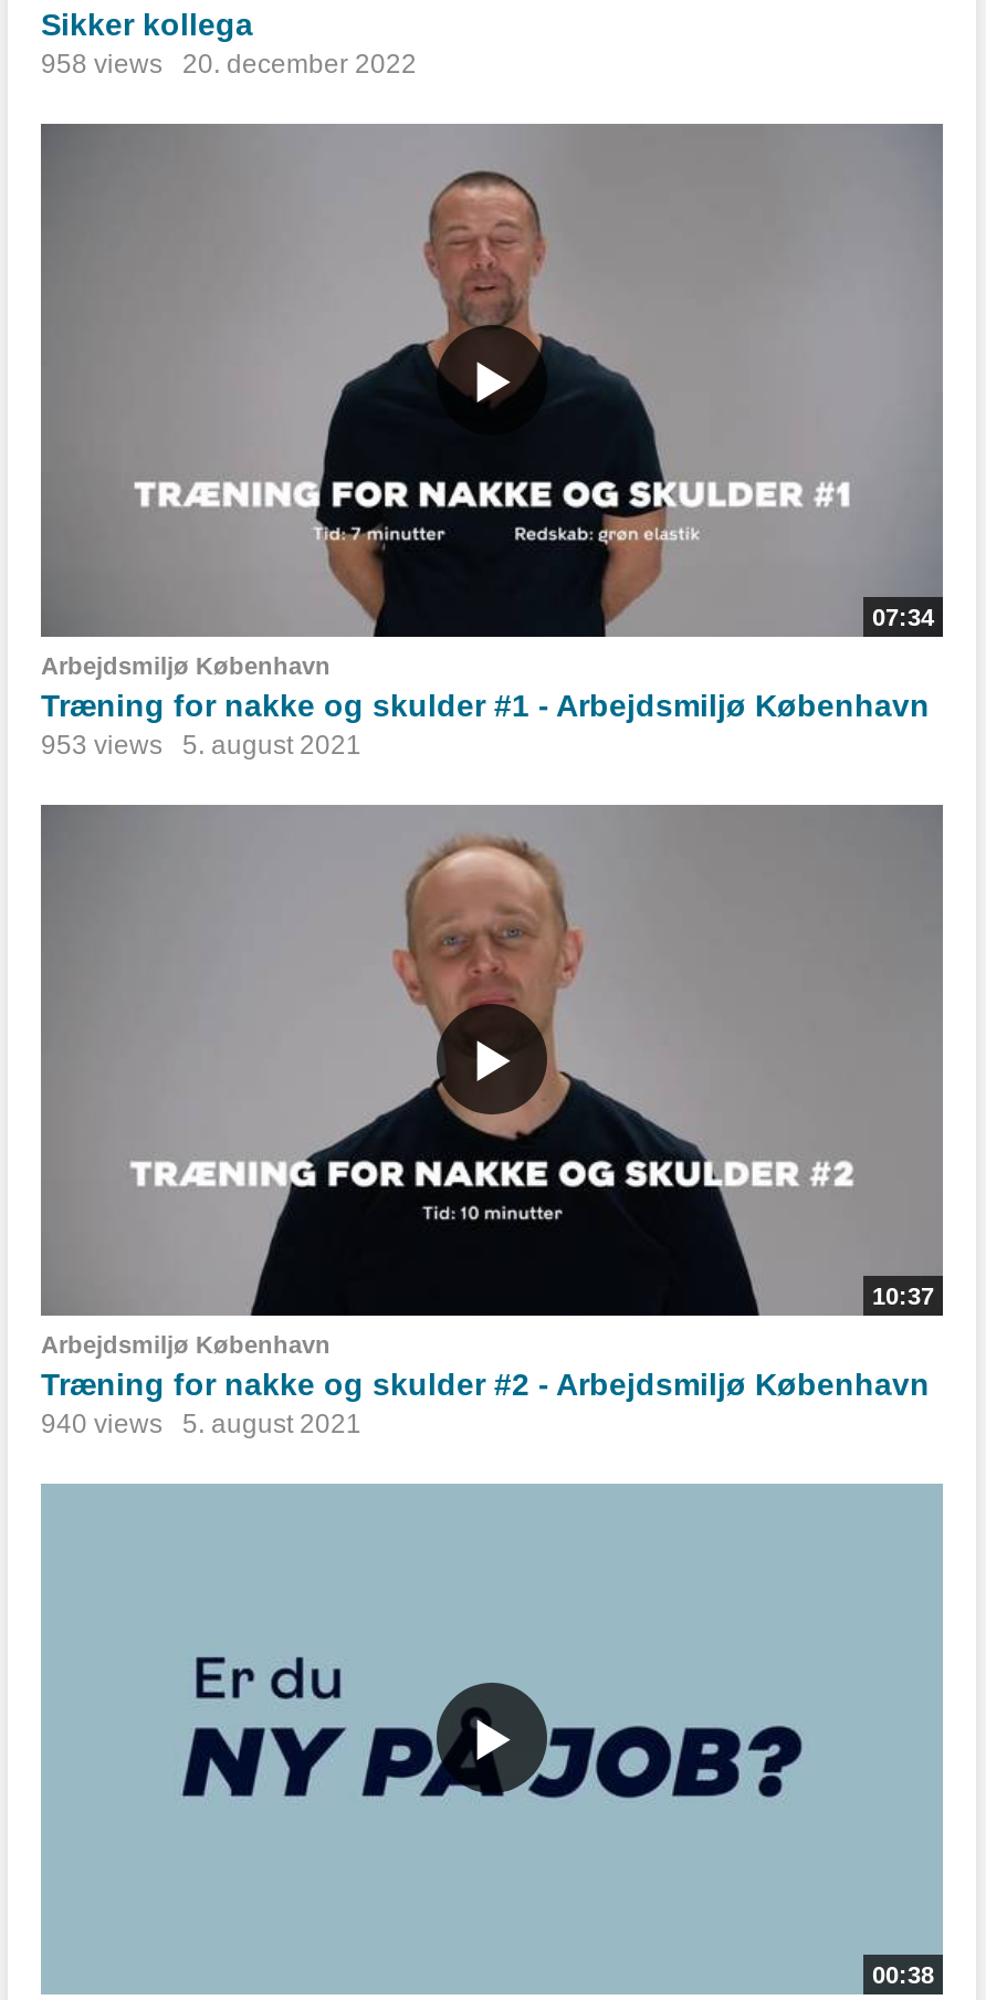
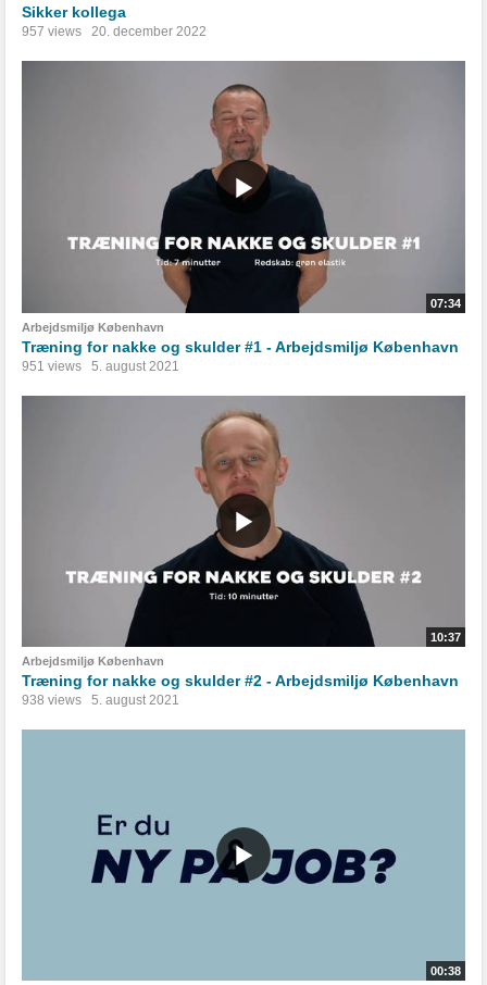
[41,49,417,80] 958 views 20. december 2022 -> [22,24,207,39] 957 views 20. december 2022
[41,729,361,760] 953 views 5. august 2021 -> [22,358,179,373] 951 views 5. august 2021
[41,1408,361,1439] 940 views 5. august 2021 -> [22,692,179,707] 938 views 5. august 2021

